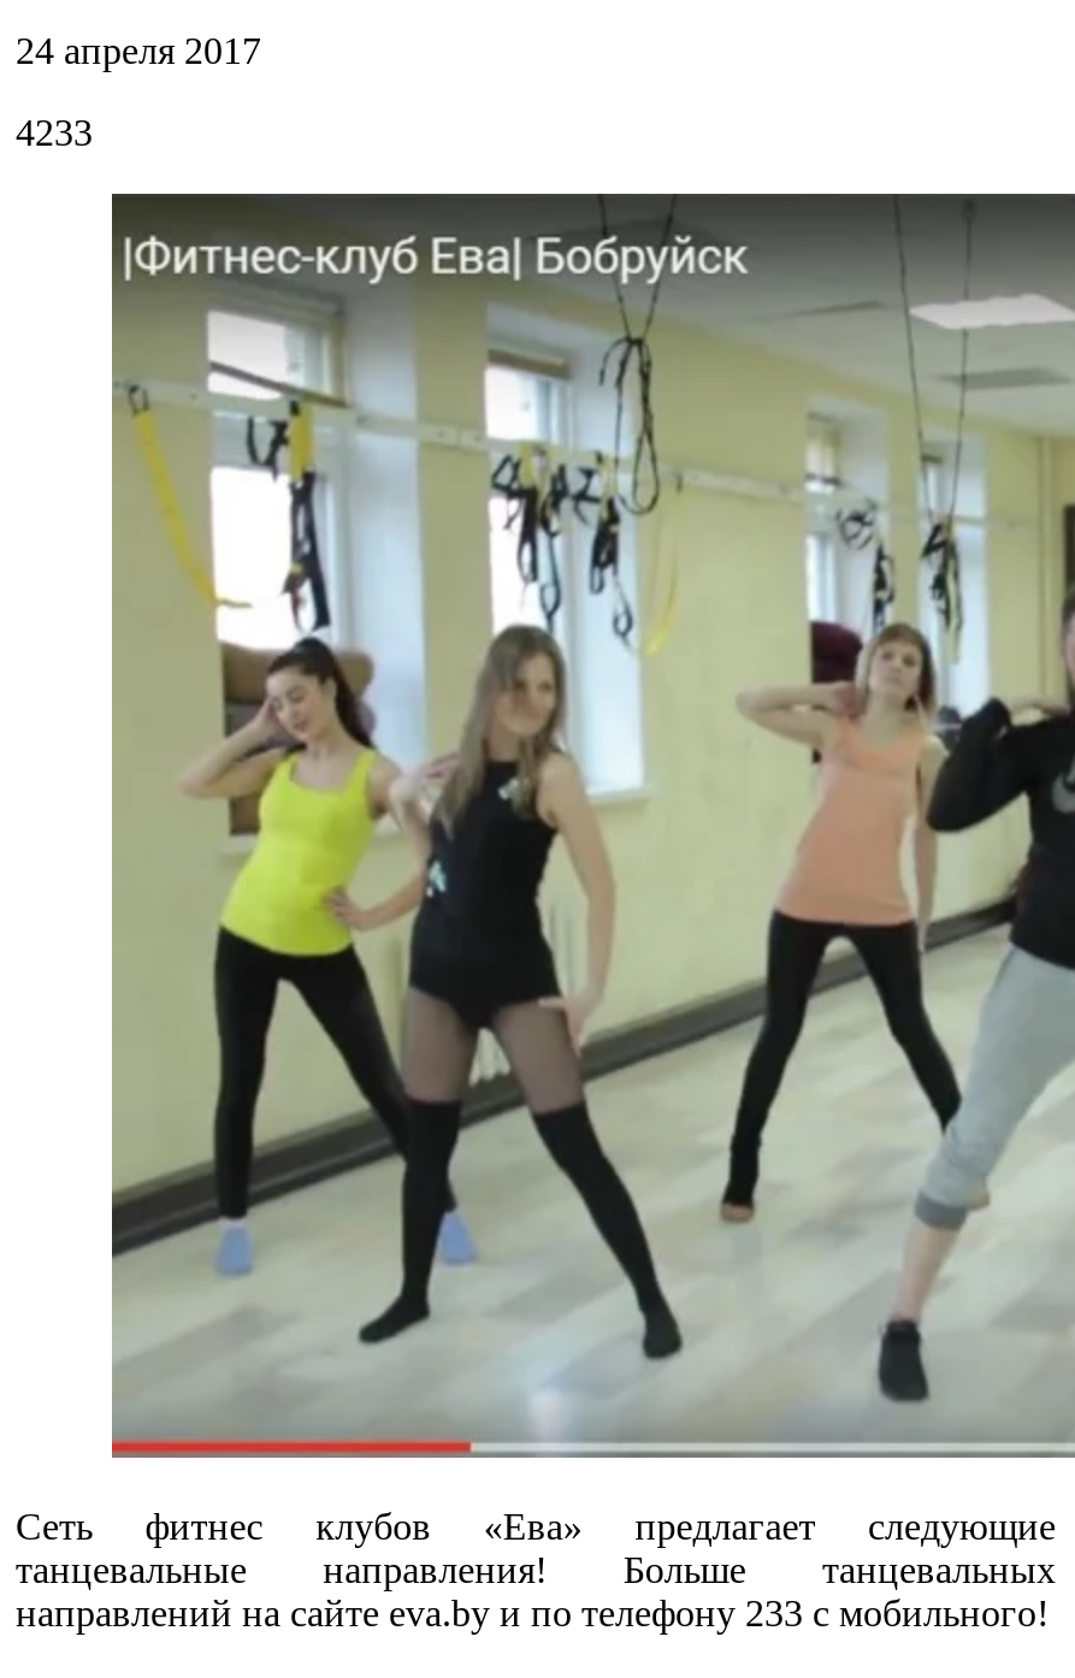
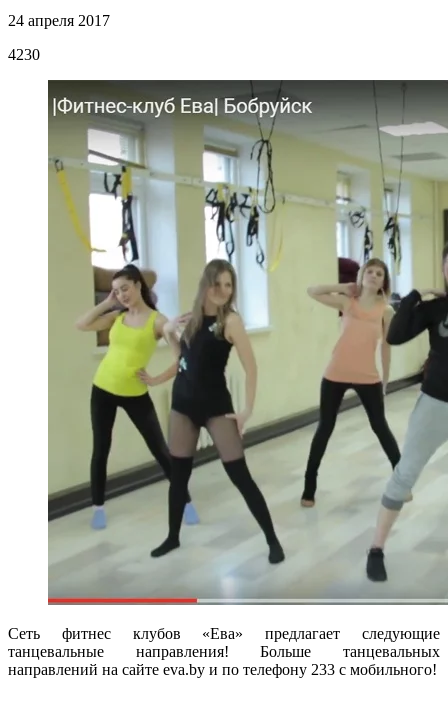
[16,112,93,153] 4233 -> [8,46,40,63] 4230

